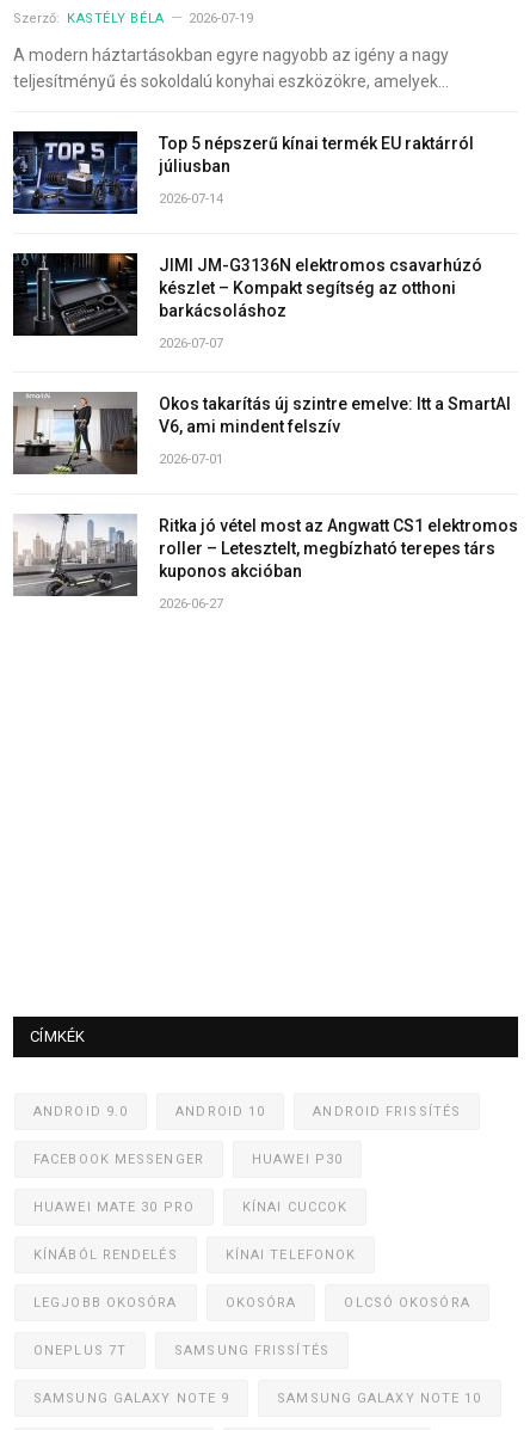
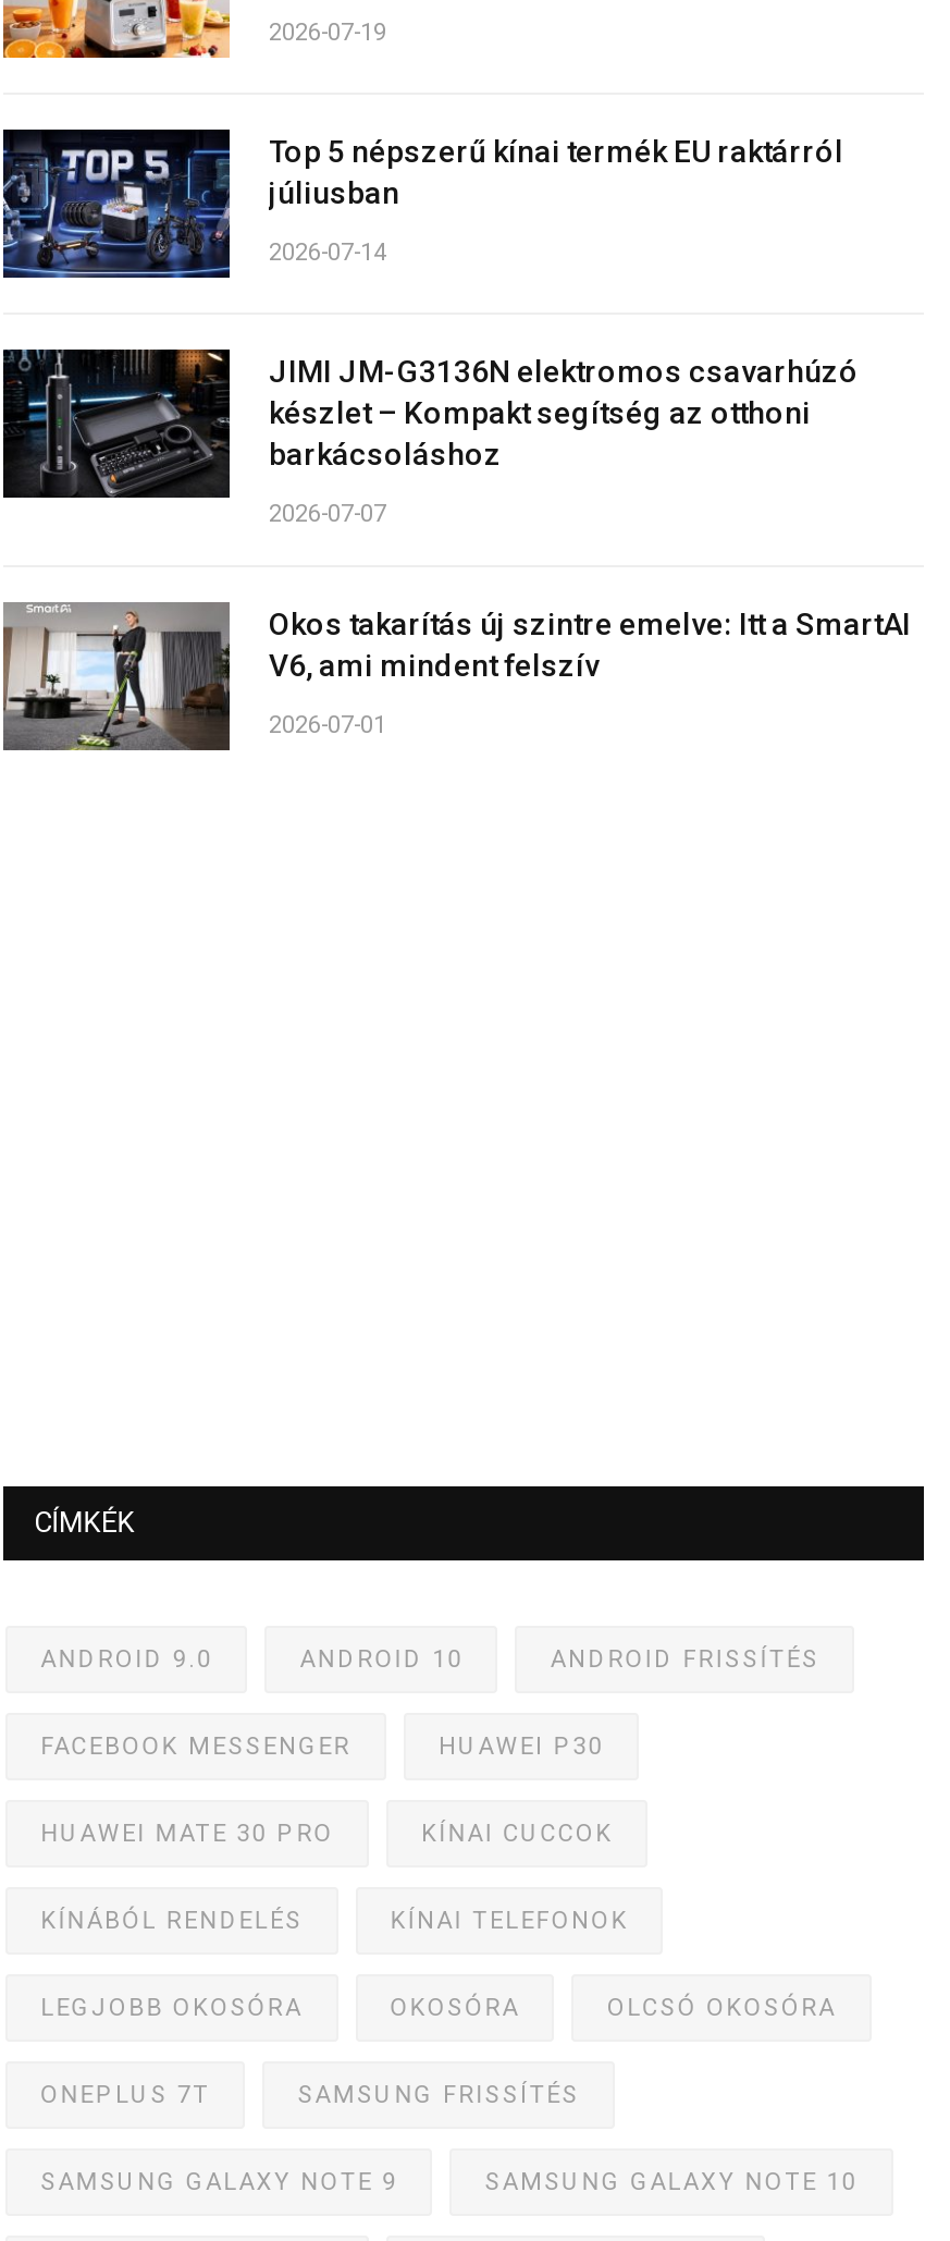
[13,11,164,26] Szerző: KASTÉLY BÉLA -> none
[13,45,449,91] A modern háztartásokban egyre nagyobb az igény a nagy | teljesítményű és sokoldalú konyhai eszközökre, amelyek… -> none
[13,513,518,612] [image] | Ritka jó vétel most az Angwatt CS1 elektromos | roller – Letesztelt, megbízható terepes társ | kuponos akcióban | 2026-06-27 -> none

